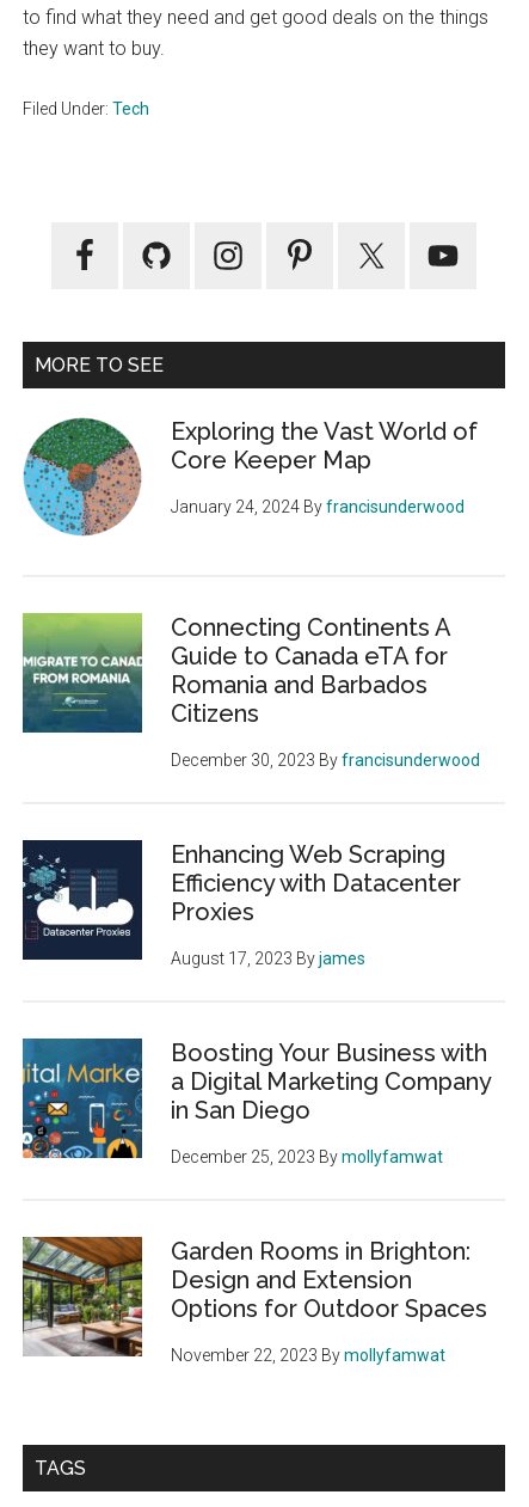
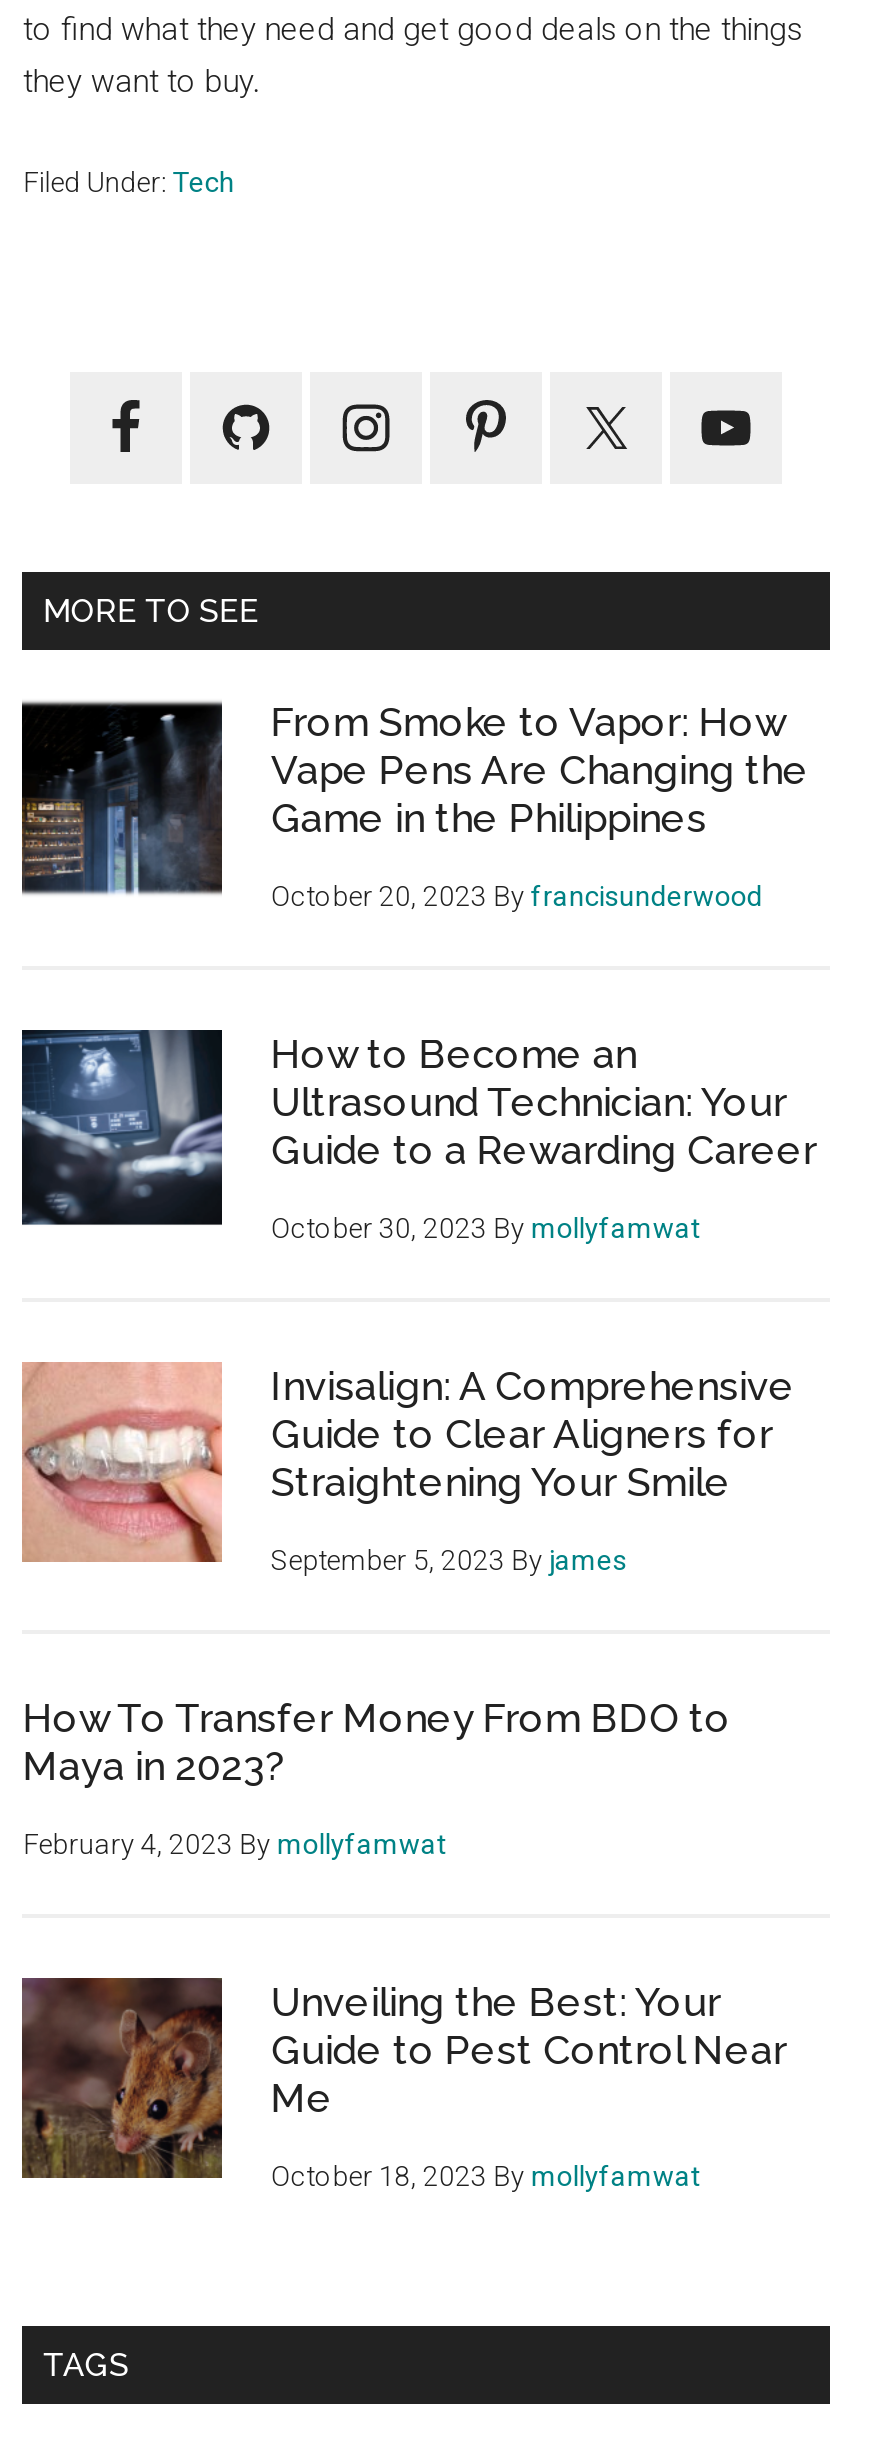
[23,416,478,537] [image] | Exploring the Vast World of | Core Keeper Map -> [20,697,809,896] [image] | From Smoke to Vapor: How | Vape Pens Are Changing the | Game in the Philippines
[171,497,465,516] January 24, 2024 By francisunderwood -> [271,879,763,911] October 20, 2023 By francisunderwood
[21,612,451,734] [image] | Connecting Continents A | Guide to Canada eTA for | Romania and Barbados | Citizens -> [20,1026,817,1226] [image] | How to Become an | Ultrasound Technician: Your | Guide to a Rewarding Career
[171,750,481,769] December 30, 2023 By francisunderwood -> [271,1211,701,1243] October 30, 2023 By mollyfamwat
[21,839,461,961] [image] | Enhancing Web Scraping | Efficiency with Datacenter | Proxies -> [20,1360,795,1564] [image] | Invisalign: A Comprehensive | Guide to Clear Aligners for | Straightening Your Smile
[171,948,366,967] August 17, 2023 By james -> [271,1543,627,1575] September 5, 2023 By james
[171,1038,491,1124] Boosting Your Business with | a Digital Marketing Company | in San Diego -> [23,1693,731,1789] How To Transfer Money From BDO to | Maya in 2023?
[171,1147,444,1166] December 25, 2023 By mollyfamwat -> [23,1827,447,1859] February 4, 2023 By mollyfamwat
[23,1236,488,1358] [image] | Garden Rooms in Brighton: | Design and Extension | Options for Outdoor Spaces -> [22,1976,787,2180] [image] | Unveiling the Best: Your | Guide to Pest Control Near | Me
[171,1345,446,1364] November 22, 2023 By mollyfamwat -> [271,2159,701,2191] October 18, 2023 By mollyfamwat

